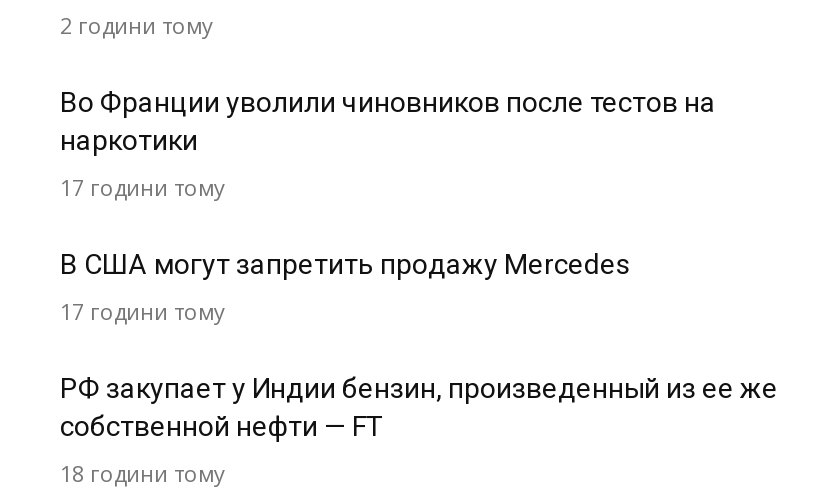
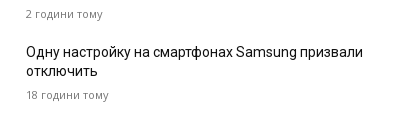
[60,86,778,442] Во Франции уволили чиновников после тестов на | наркотики | 17 години тому | В США могут запретить продажу Mercedes | 17 години тому | РФ закупает у Индии бензин, произведенный из ее же | собственной нефти — FT -> [26,44,363,79] Одну настройку на смартфонах Samsung призвали | отключить

